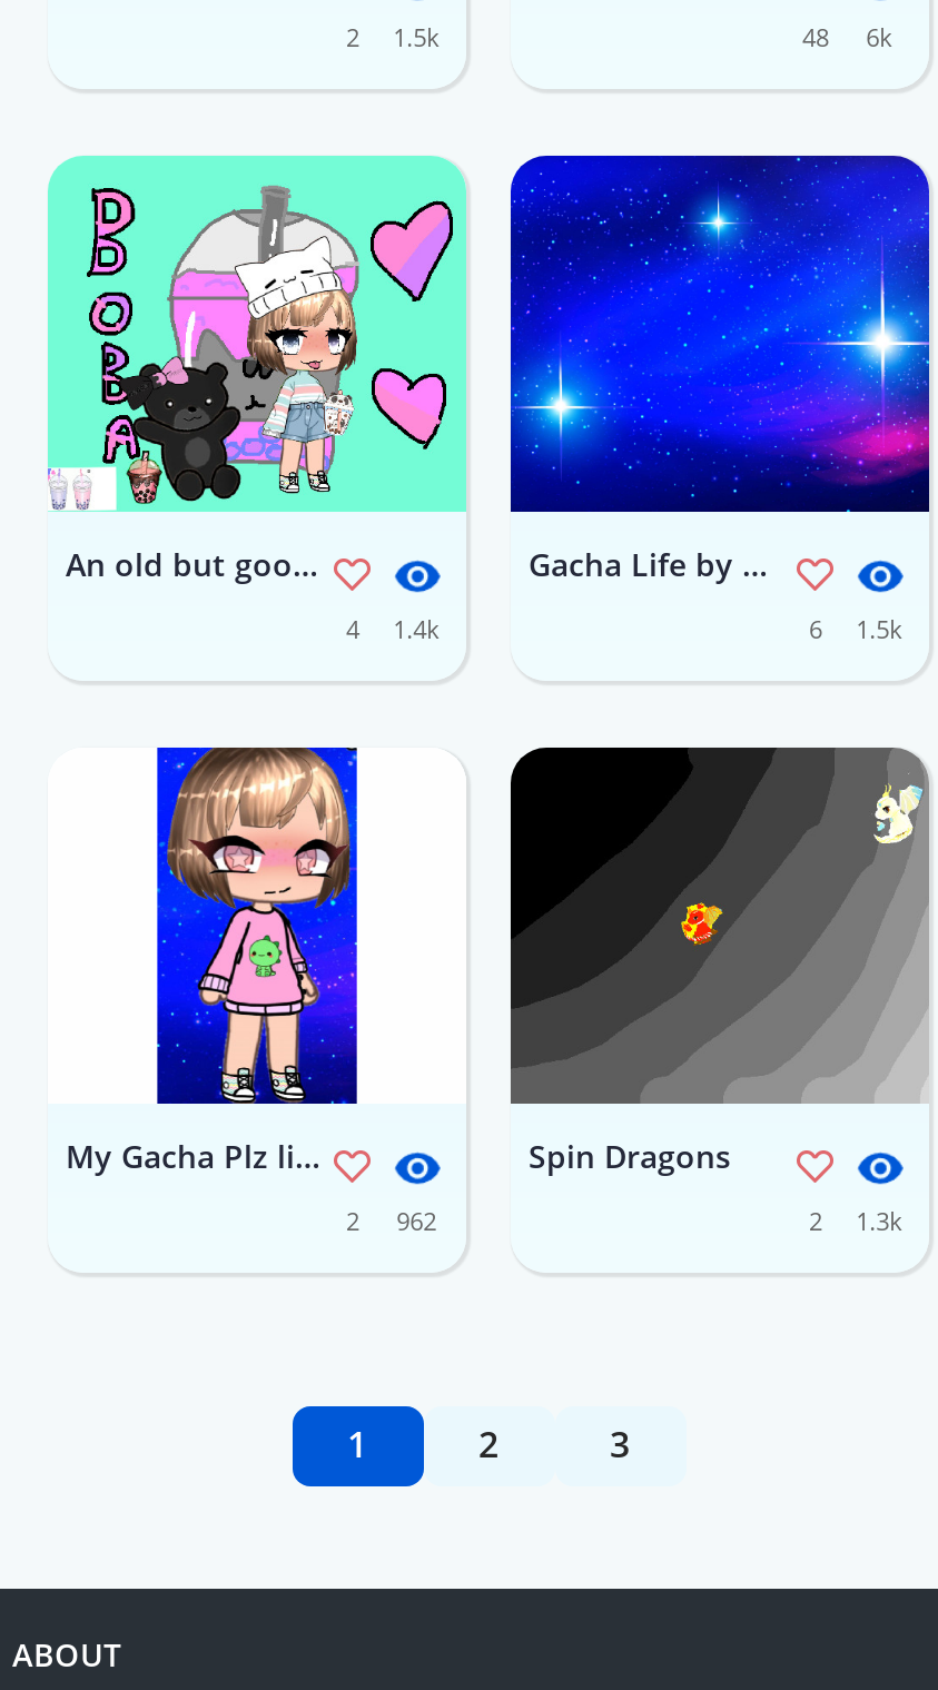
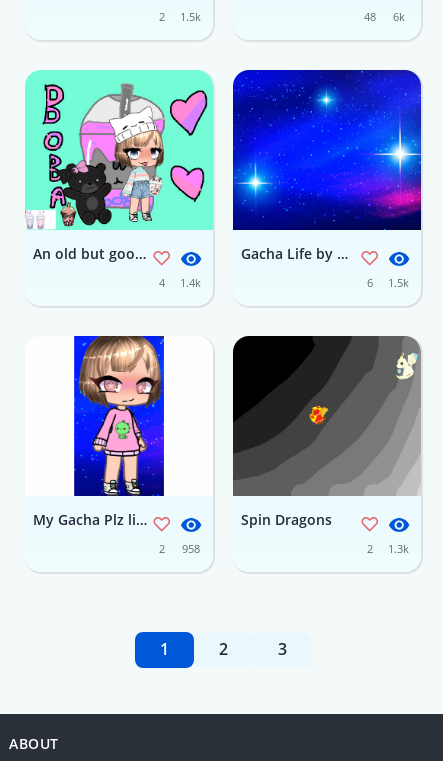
[346,1203,437,1237] 2 962 -> [159,541,200,556] 2 958

